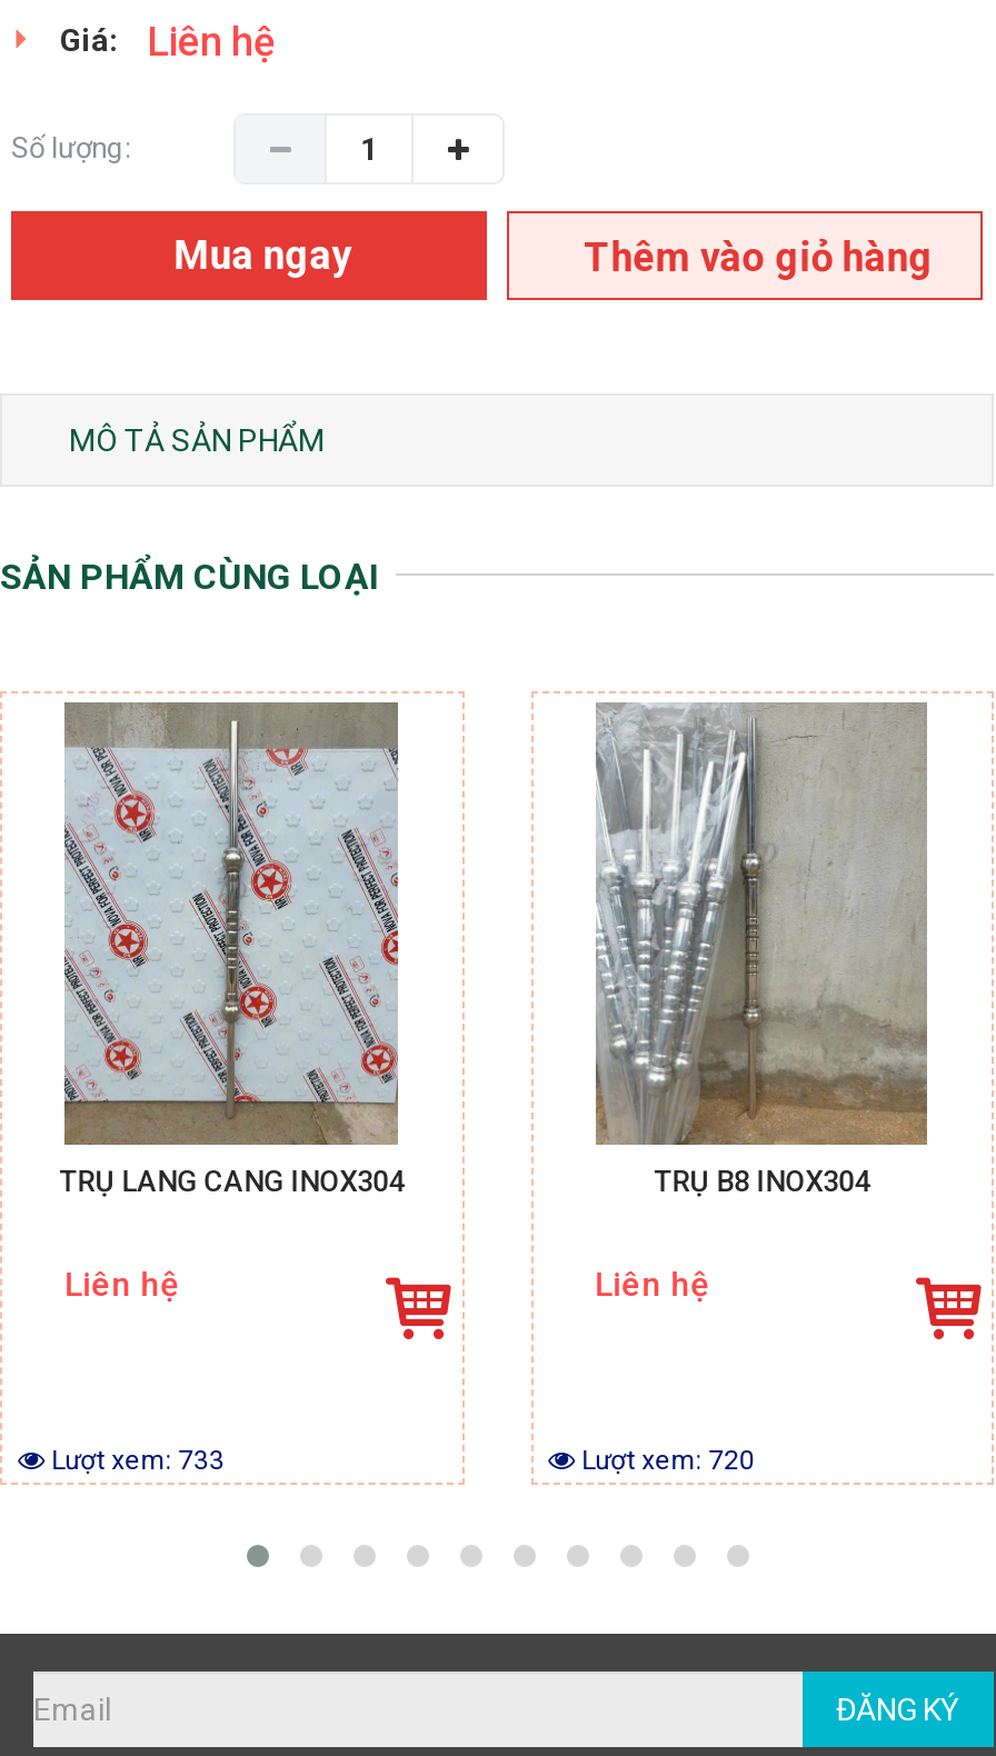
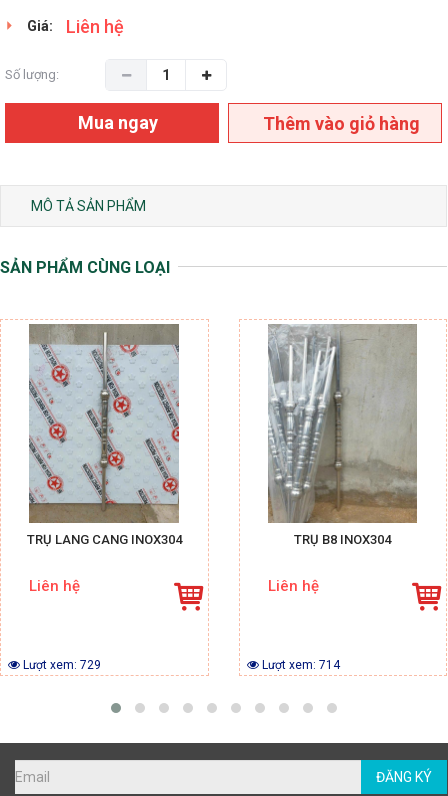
[45,1445,225,1476] Lượt xem: 733 -> [20,658,101,672] Lượt xem: 729
[575,1445,755,1476] Lượt xem: 720 -> [259,658,340,672] Lượt xem: 714

